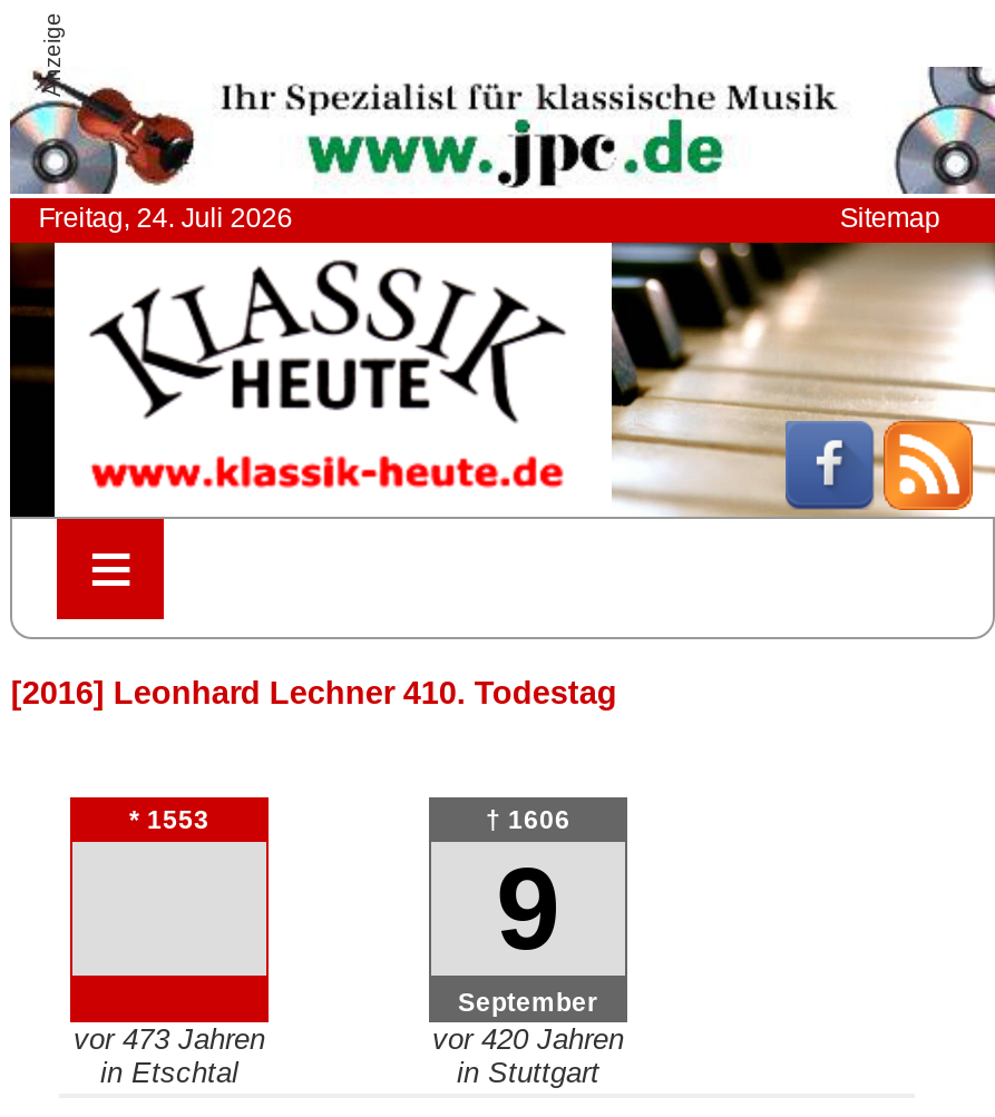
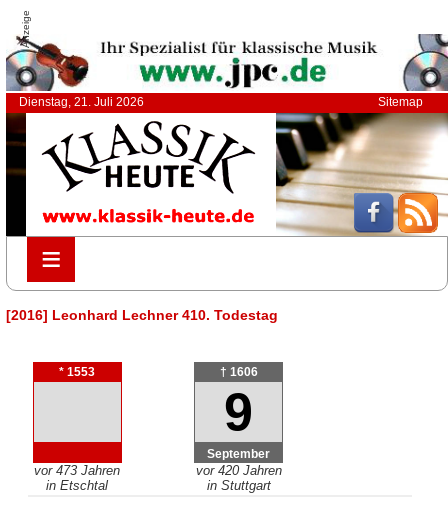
[38,203,292,234] Freitag, 24. Juli 2026 -> [19,95,144,109] Dienstag, 21. Juli 2026

